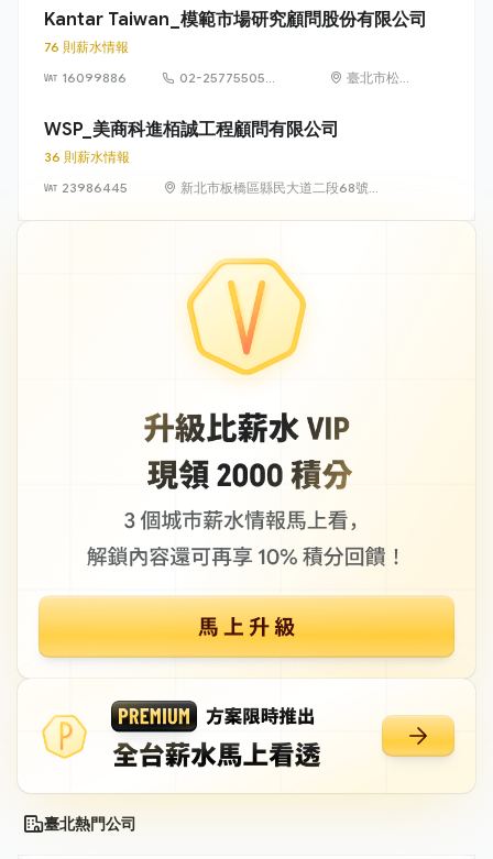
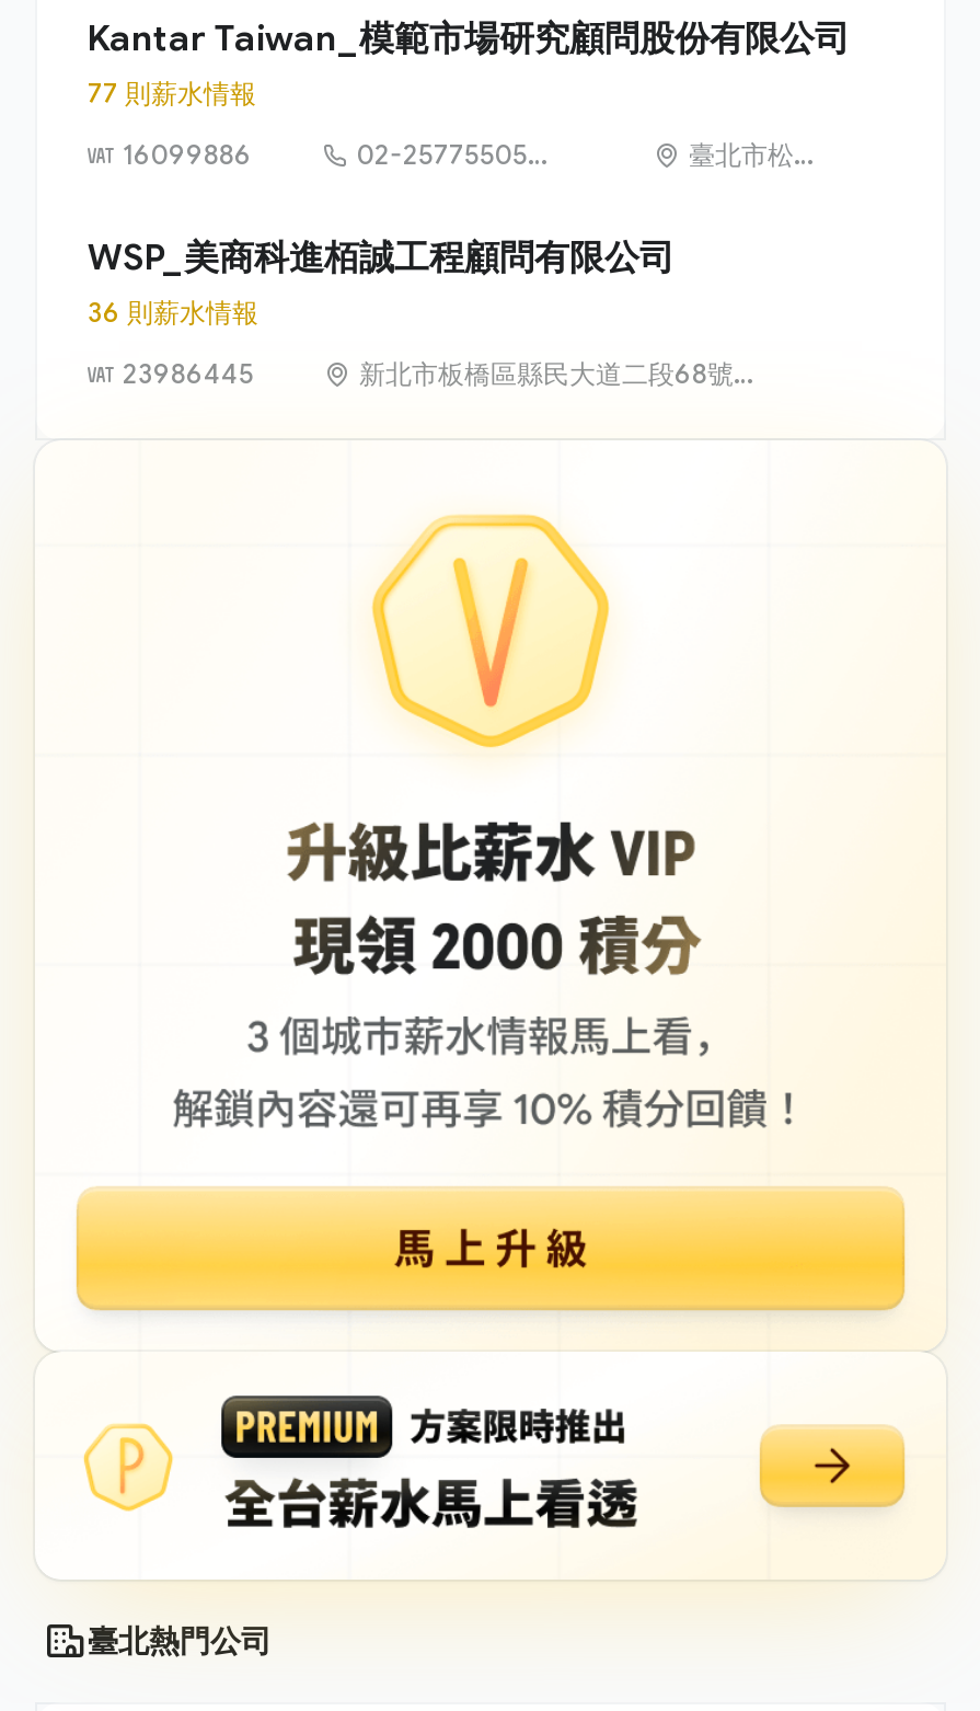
[44,39,129,55] 76 則薪水情報 -> [88,77,256,110] 77 則薪水情報

